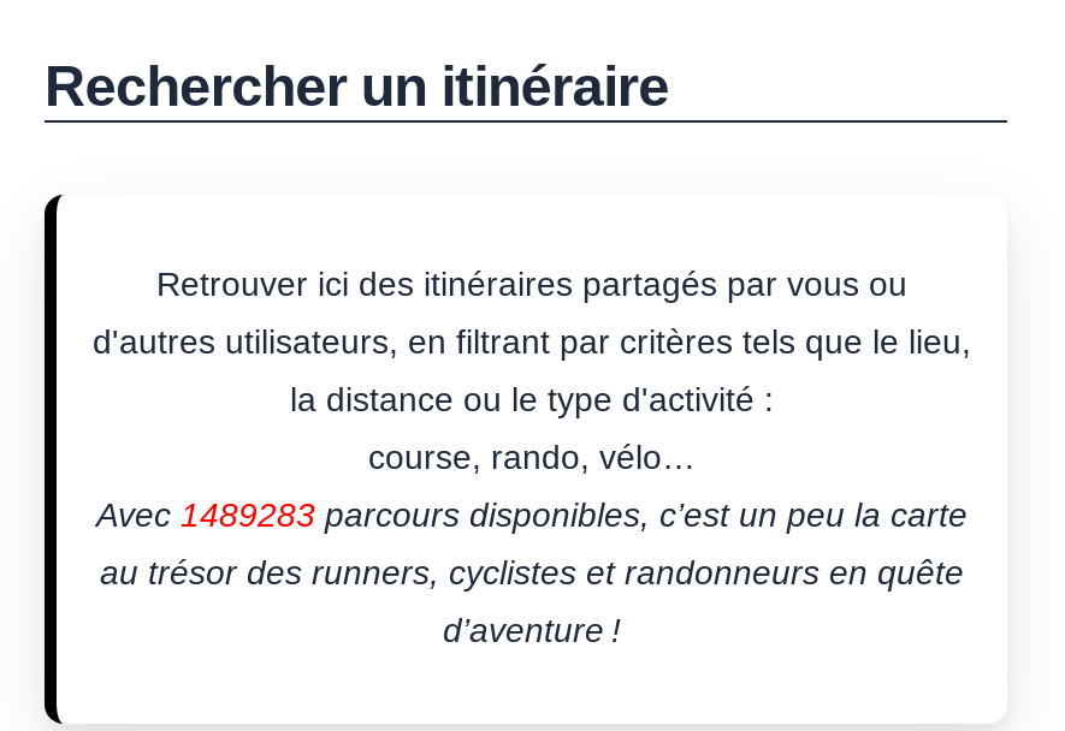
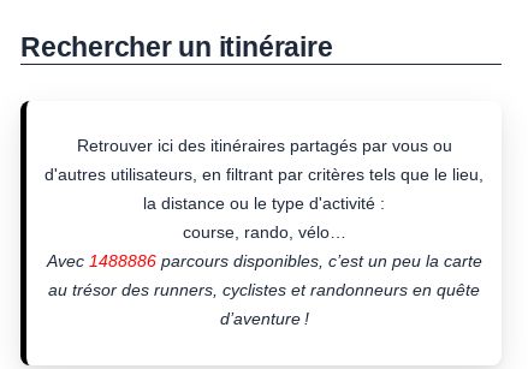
[96,496,968,535] Avec 1489283 parcours disponibles, c’est un peu la carte -> [46,252,482,271] Avec 1488886 parcours disponibles, c’est un peu la carte

